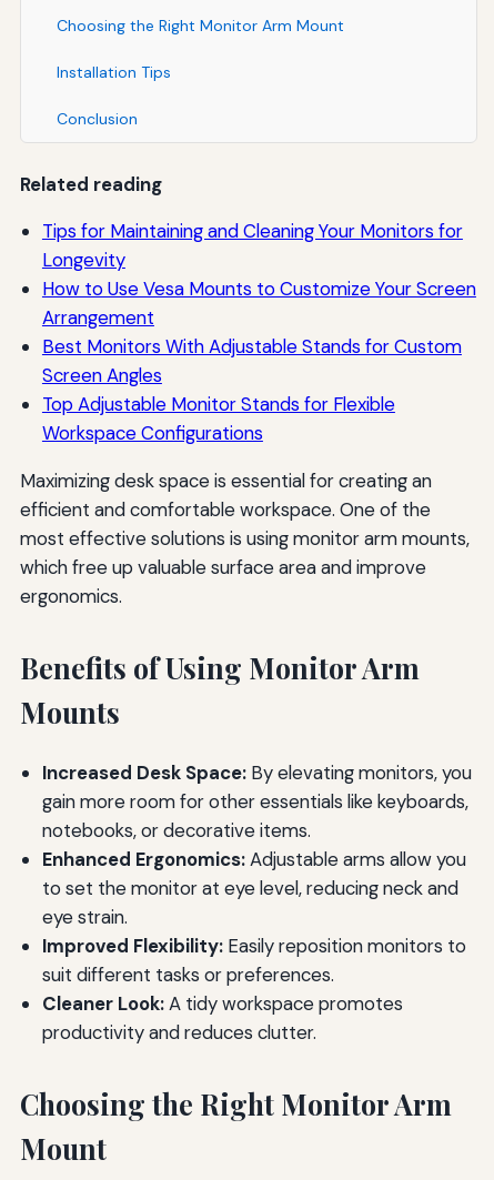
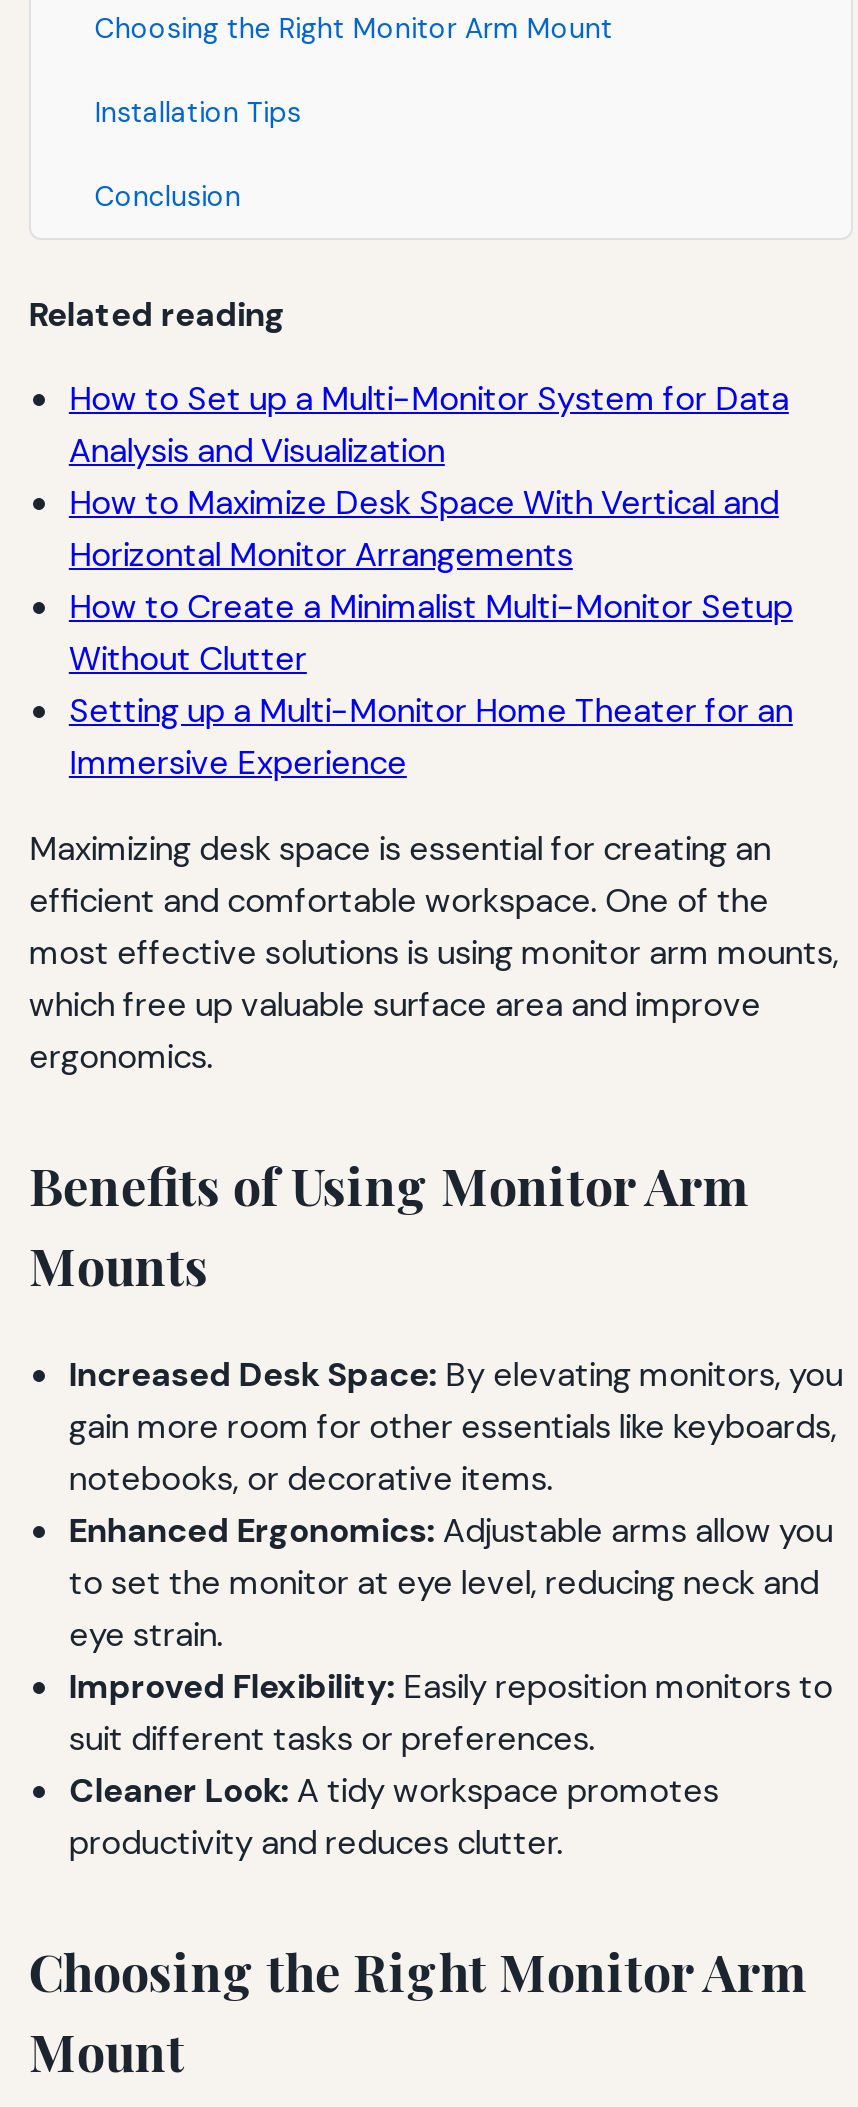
[42,219,476,446] Tips for Maintaining and Cleaning Your Monitors for | Longevity | How to Use Vesa Mounts to Customize Your Screen | Arrangement | Best Monitors With Adjustable Stands for Custom | Screen Angles | Top Adjustable Monitor Stands for Flexible | Workspace Configurations -> [69,377,793,785] How to Set up a Multi-Monitor System for Data | Analysis and Visualization | How to Maximize Desk Space With Vertical and | Horizontal Monitor Arrangements | How to Create a Minimalist Multi-Monitor Setup | Without Clutter | Setting up a Multi-Monitor Home Theater for an | Immersive Experience

